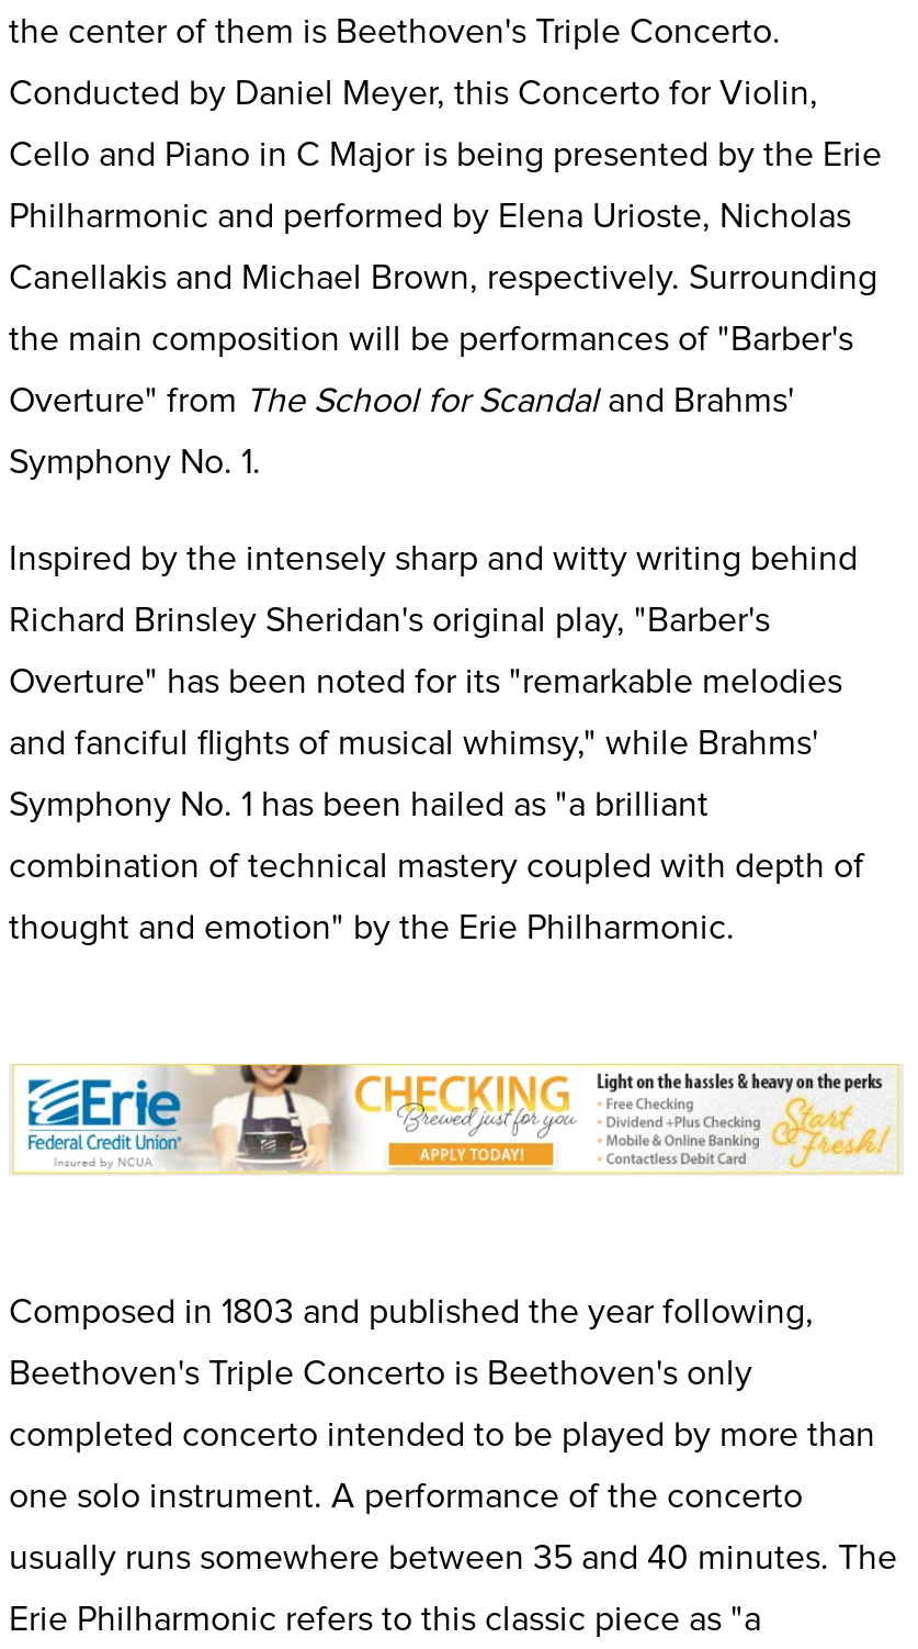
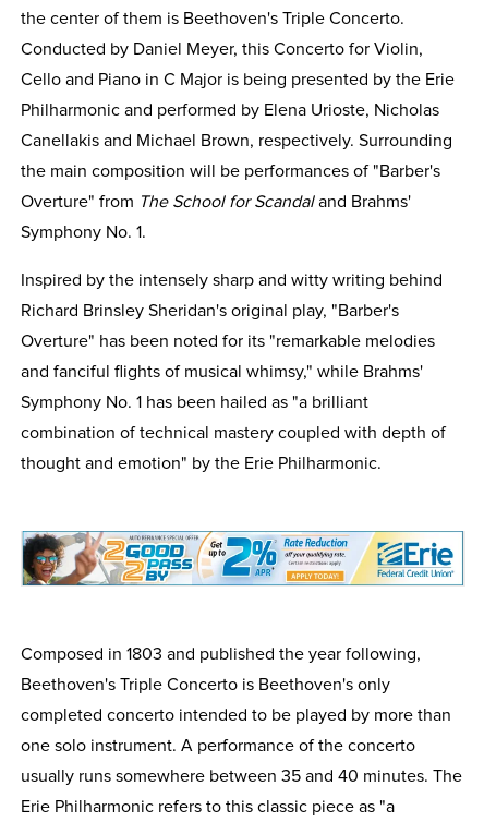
[11,1062,902,1176] [image] -> [21,530,464,587] [image]

